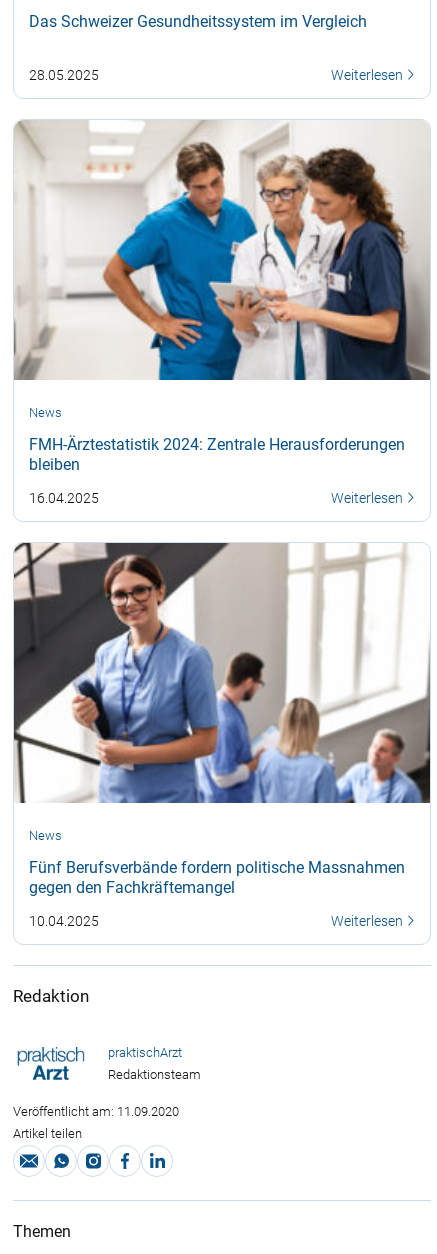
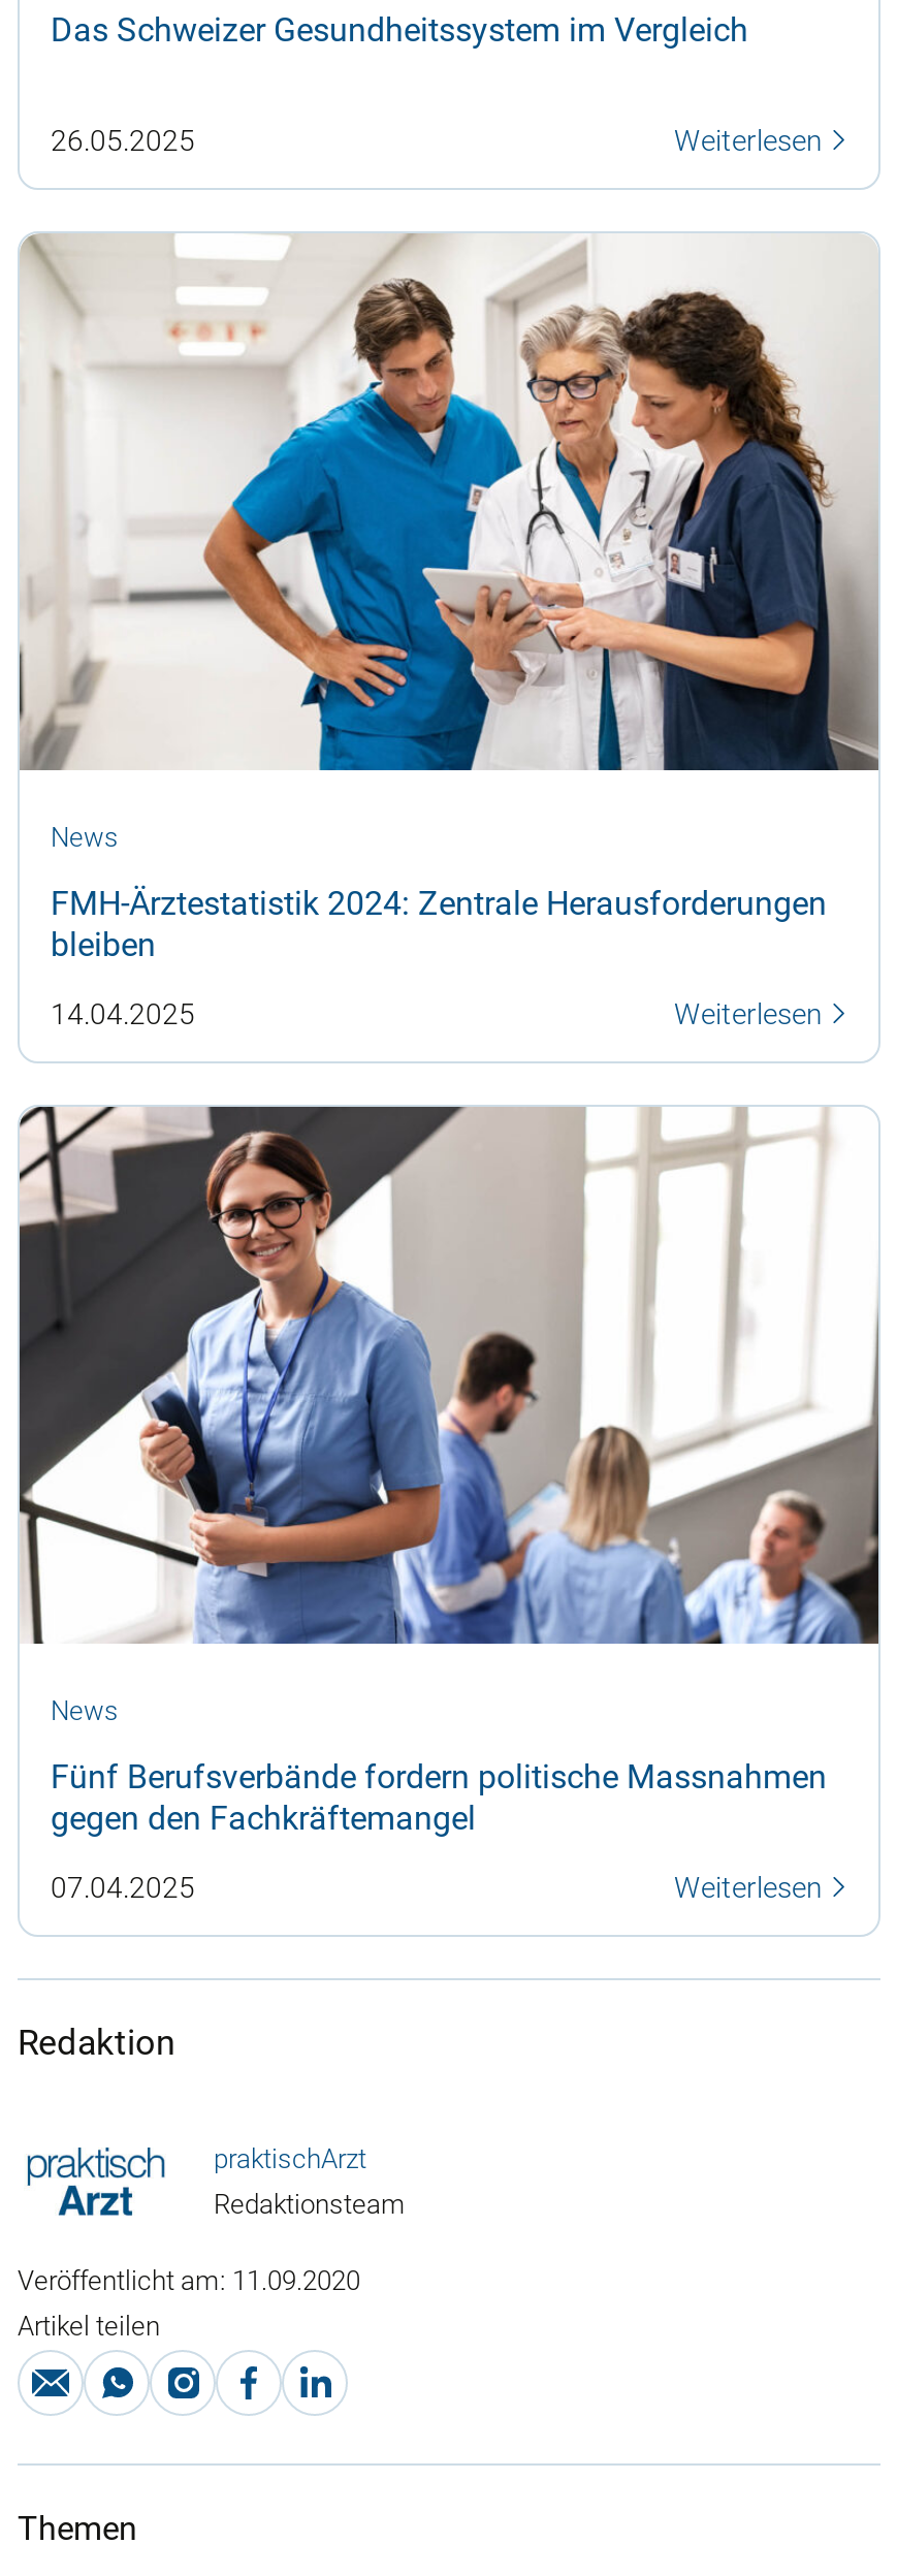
[29,67,99,83] 28.05.2025 -> [51,124,195,157] 26.05.2025
[29,490,99,506] 16.04.2025 -> [51,998,195,1031] 14.04.2025
[29,913,99,929] 10.04.2025 -> [51,1871,195,1904] 07.04.2025

